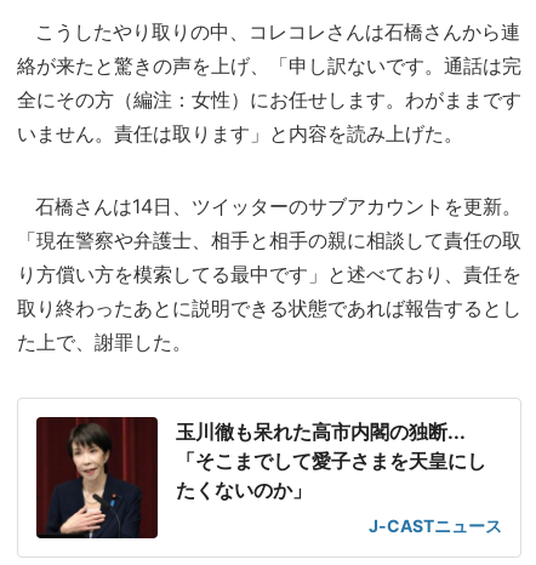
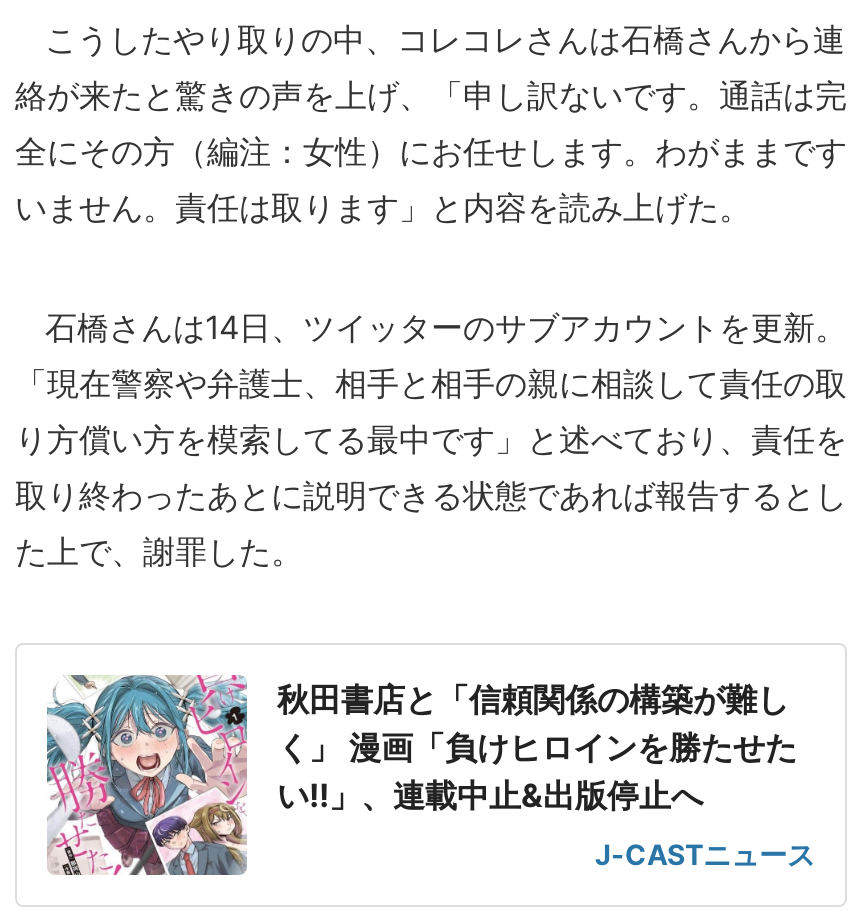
[35,416,486,540] [image] | 玉川徹も呆れた高市内閣の独断... | 「そこまでして愛子さまを天皇にし | たくないのか」 -> [45,673,797,877] [image] | 秋田書店と「信頼関係の構築が難し | く」 漫画「負けヒロインを勝たせた | い!!」、連載中止&出版停止へ

